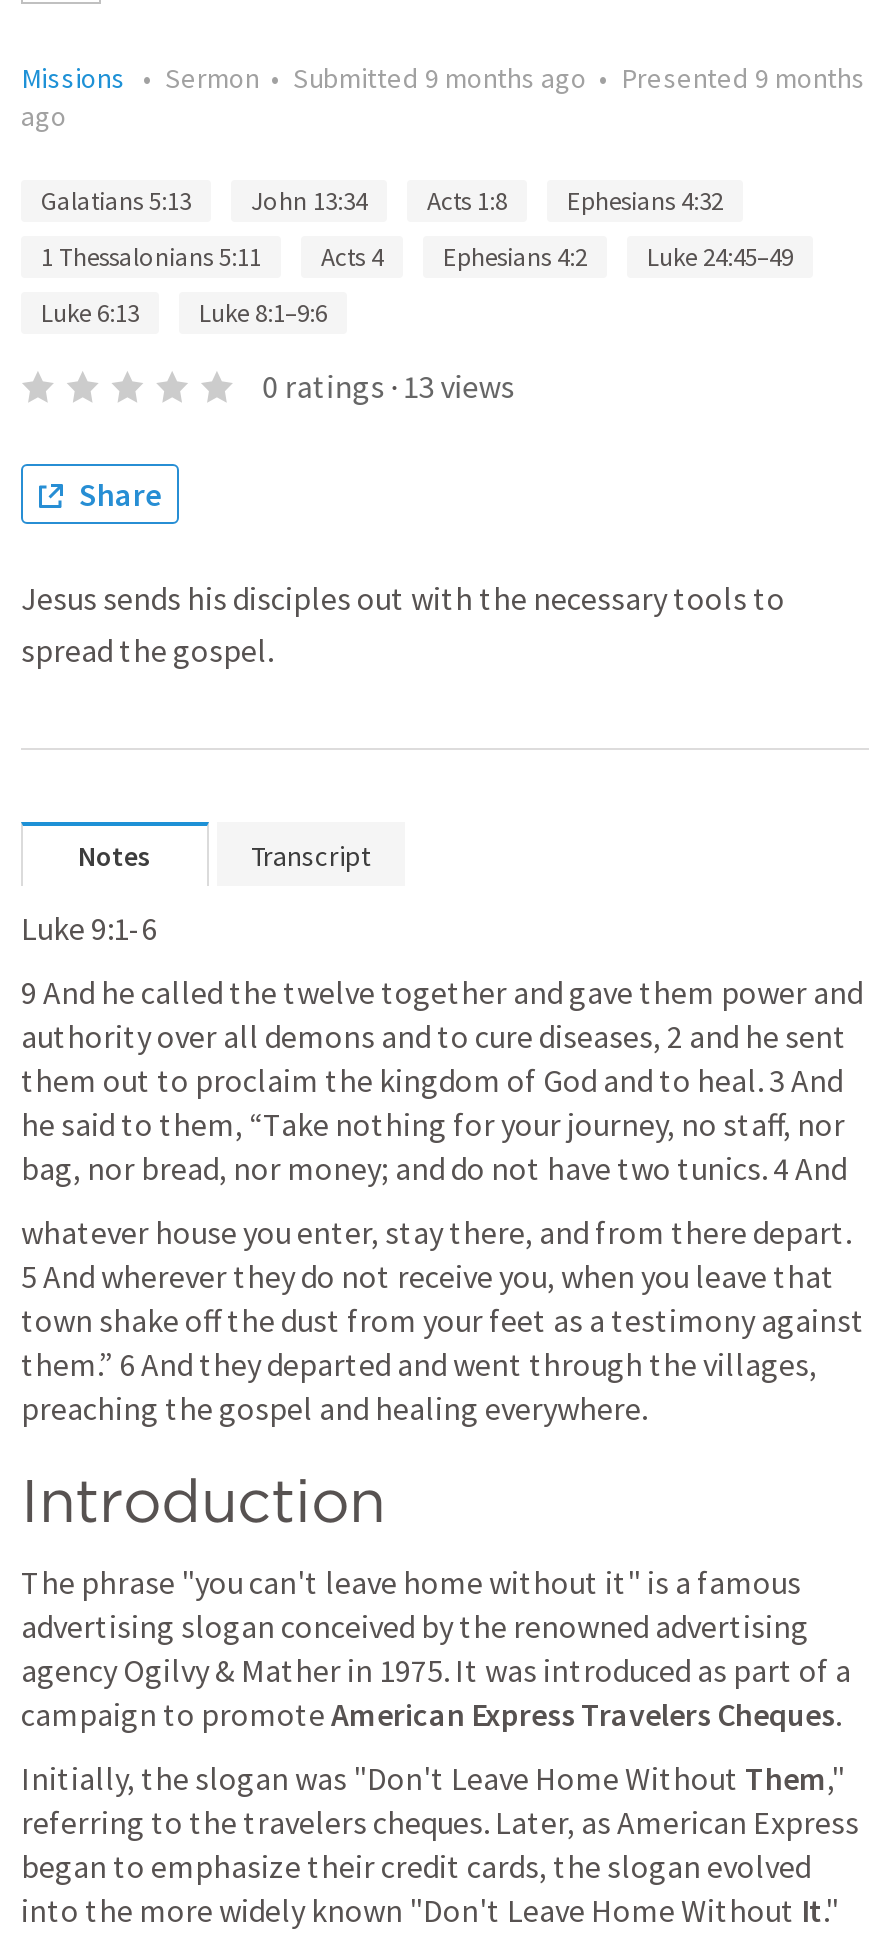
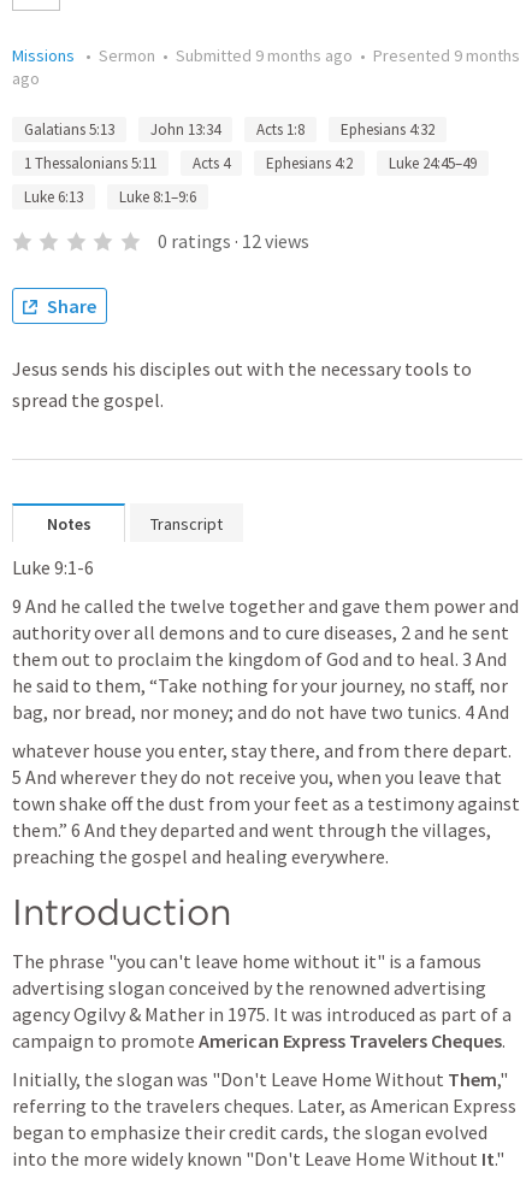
[262,366,514,406] 0 ratings · 13 views -> [157,229,309,253] 0 ratings · 12 views

